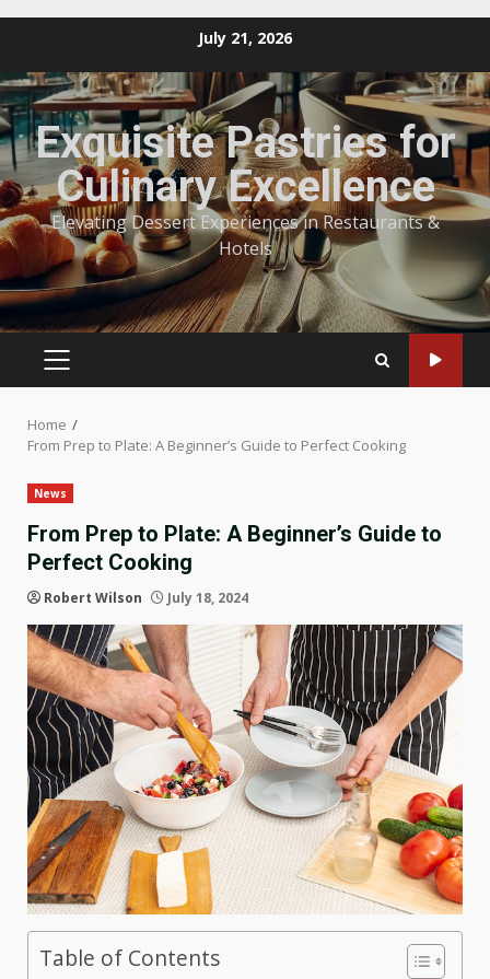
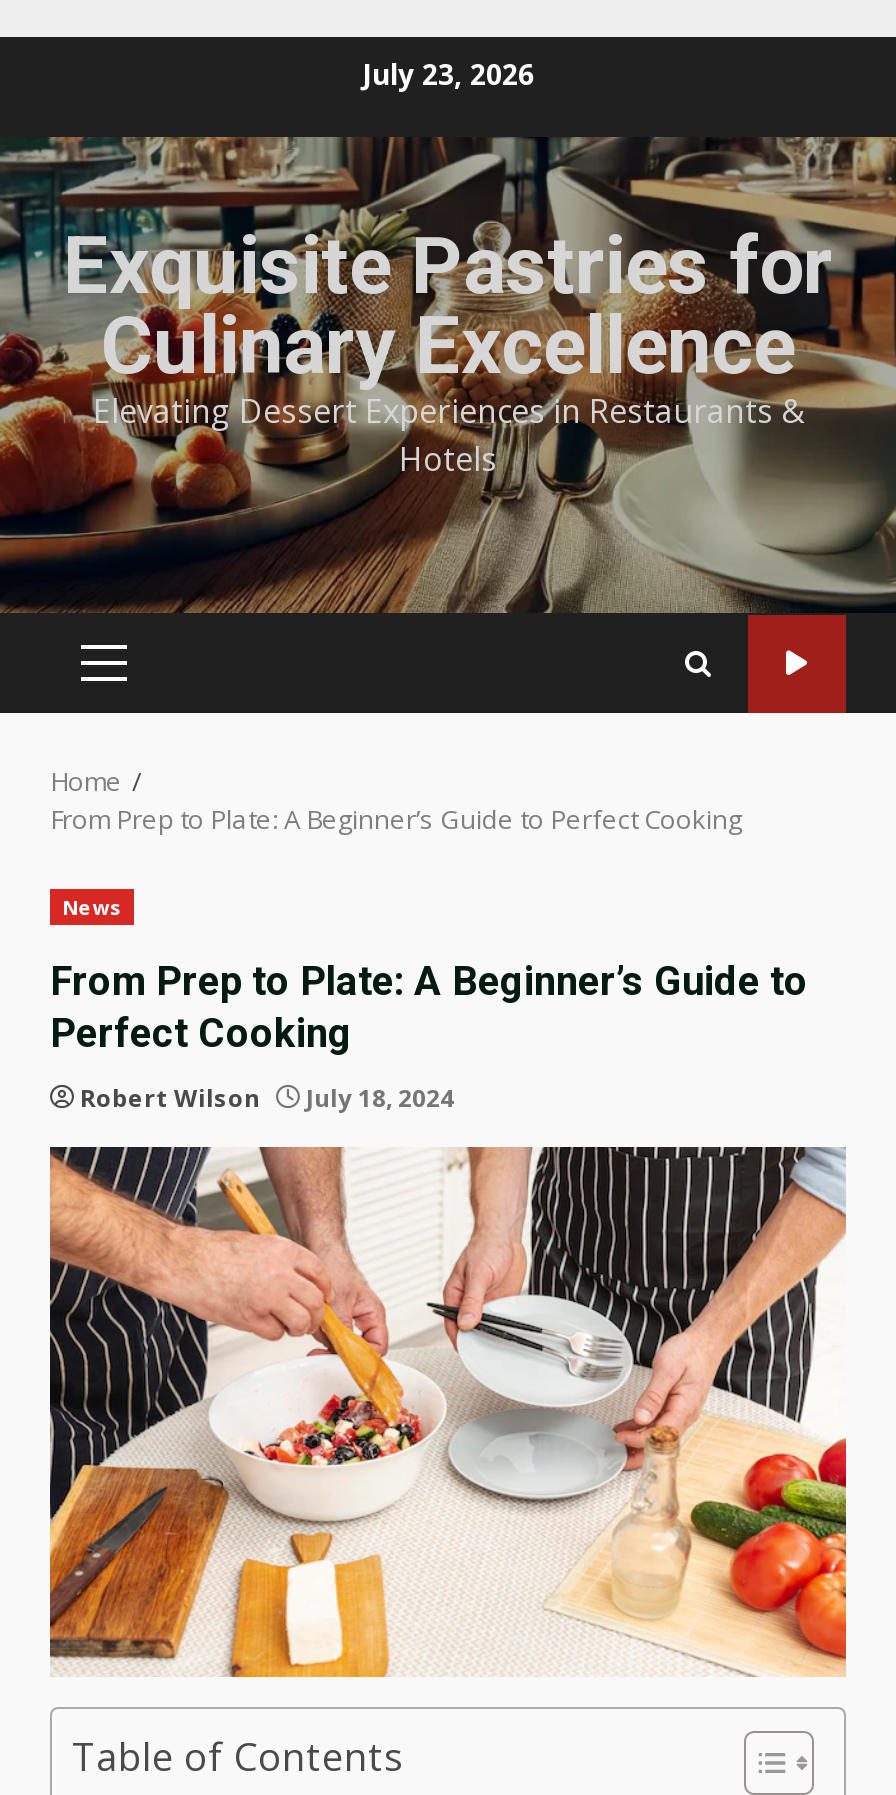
[198,27,292,48] July 21, 2026 -> [362,54,534,92] July 23, 2026

